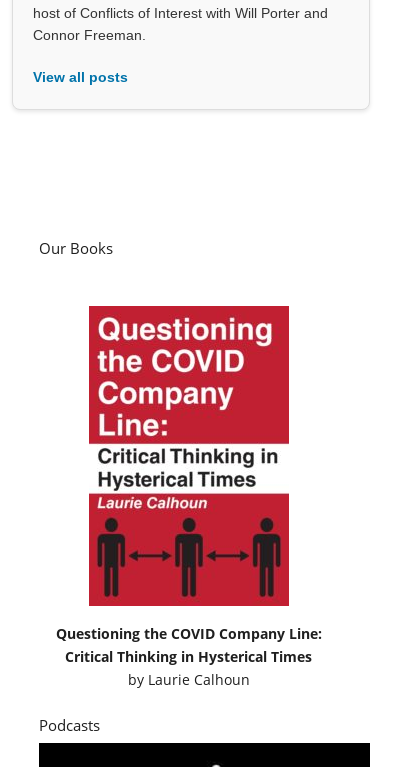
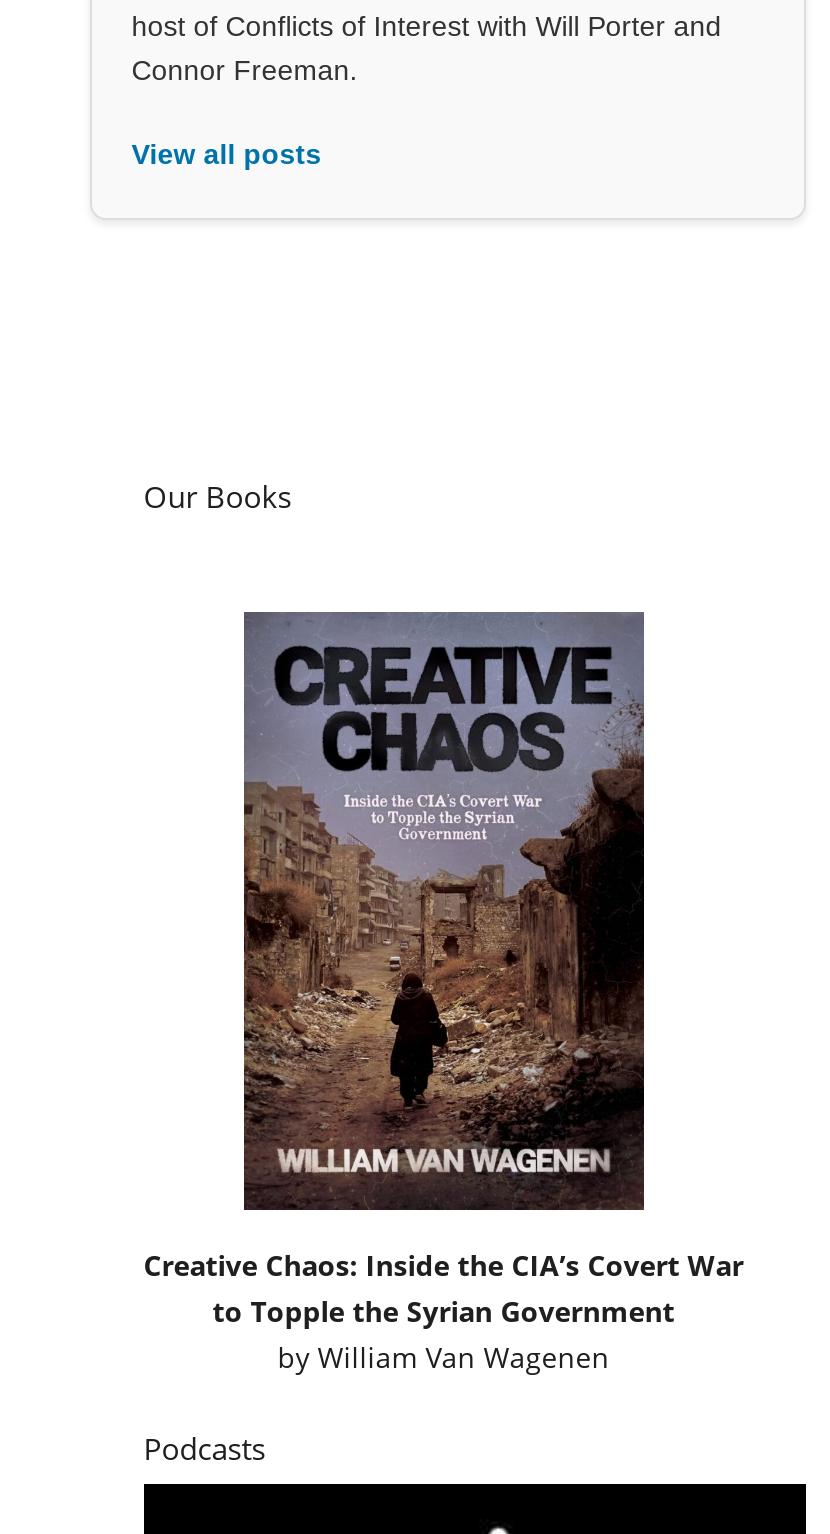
[56,305,322,689] [image] | Questioning the COVID Company Line: | Critical Thinking in Hysterical Times | by Laurie Calhoun -> [144,610,744,1377] [image] | Creative Chaos: Inside the CIA’s Covert War | to Topple the Syrian Government | by William Van Wagenen

